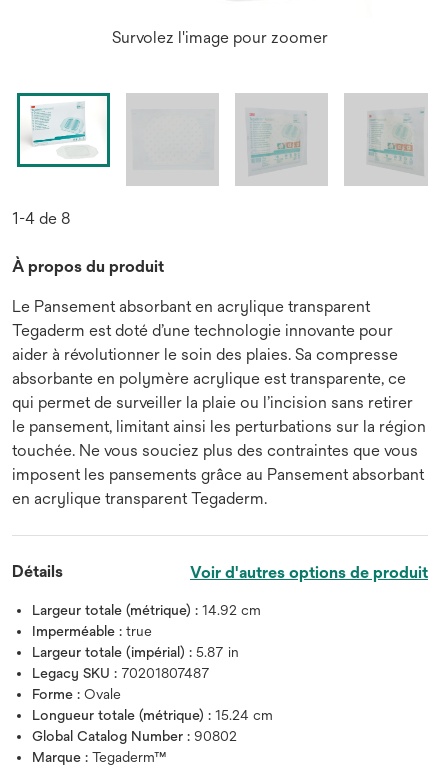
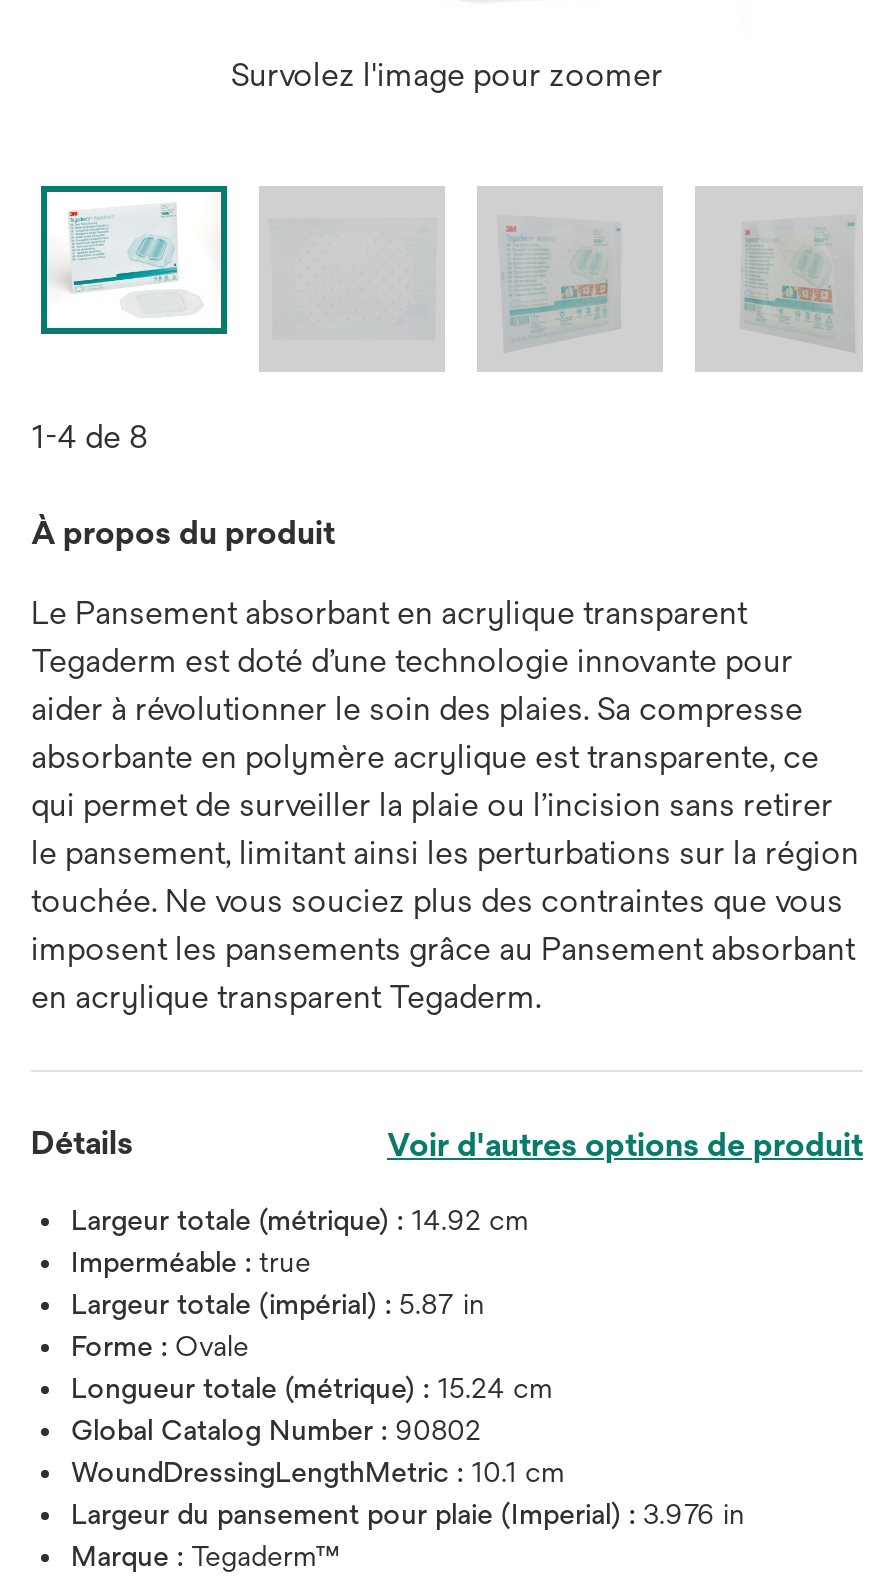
[32,665,210,681] Legacy SKU : 70201807487 -> none
moved [32,686,273,744] -> [71,1330,553,1446]: Forme : Ovale | Longueur totale (métrique) : 15.24 cm | Global Catalog Number : 90802
none -> [71,1456,745,1530] WoundDressingLengthMetric : 10.1 cm | Largeur du pansement pour plaie (Imperial) : 3.976 in

